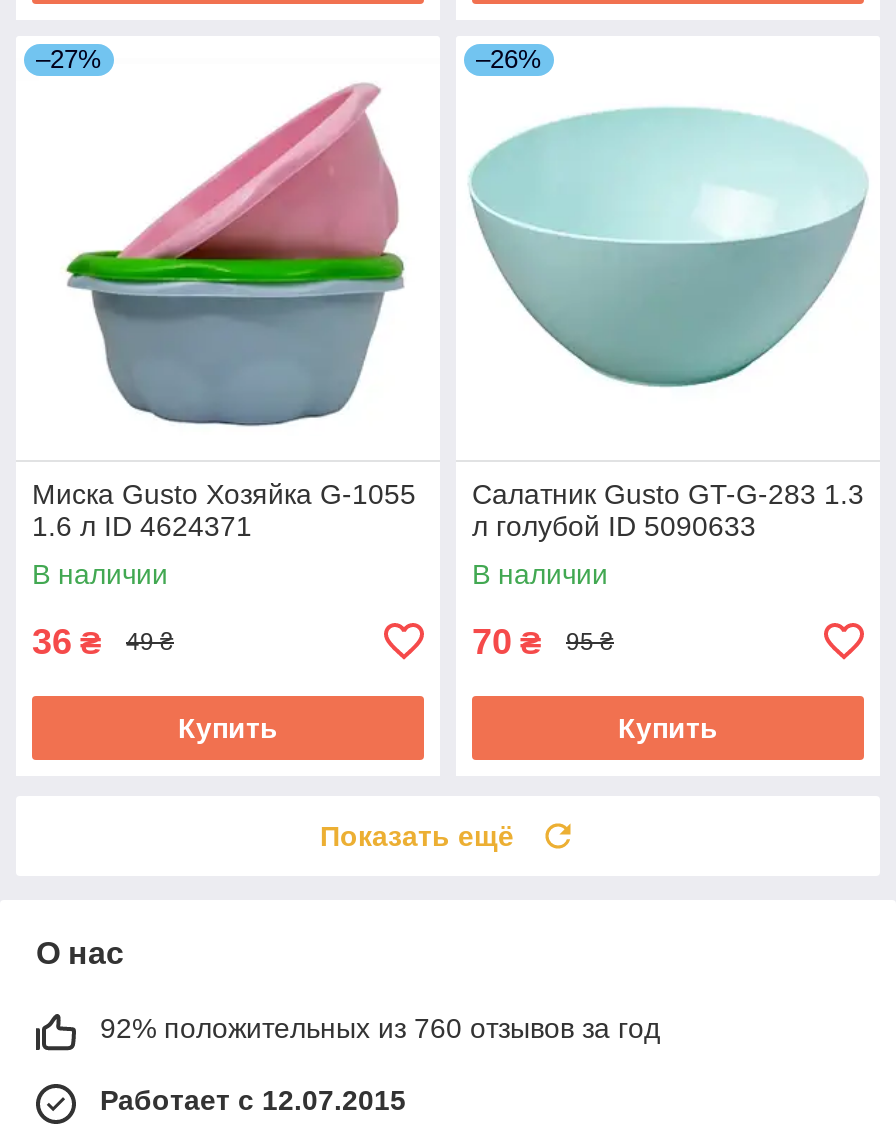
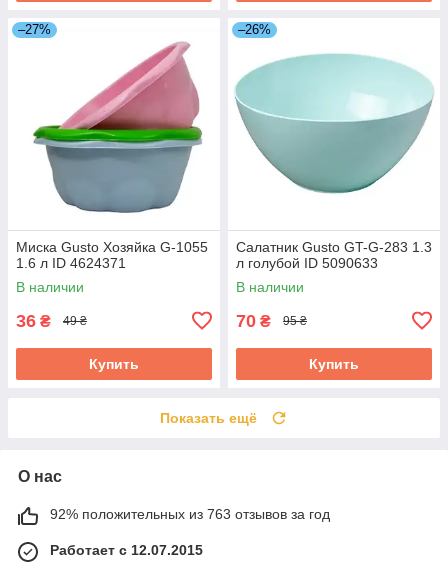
[100,1012,660,1044] 92% положительных из 760 отзывов за год -> [50,506,330,522] 92% положительных из 763 отзывов за год

